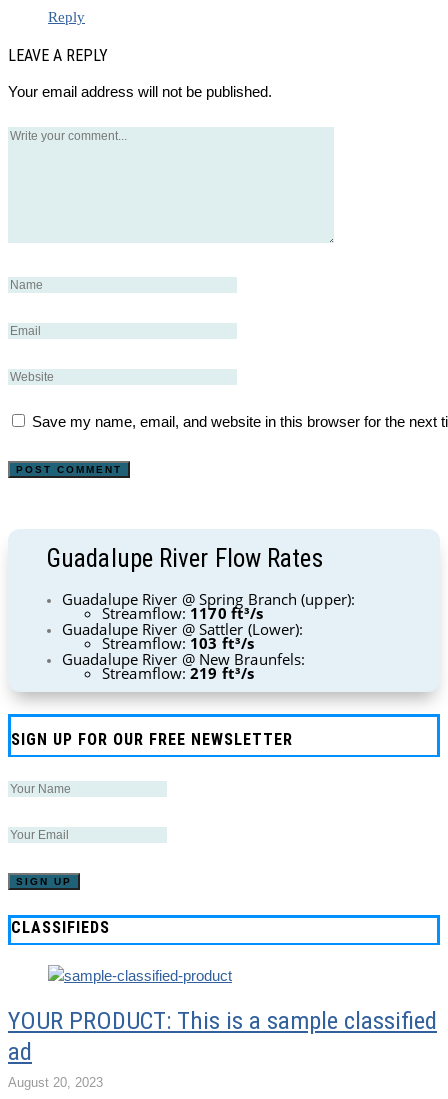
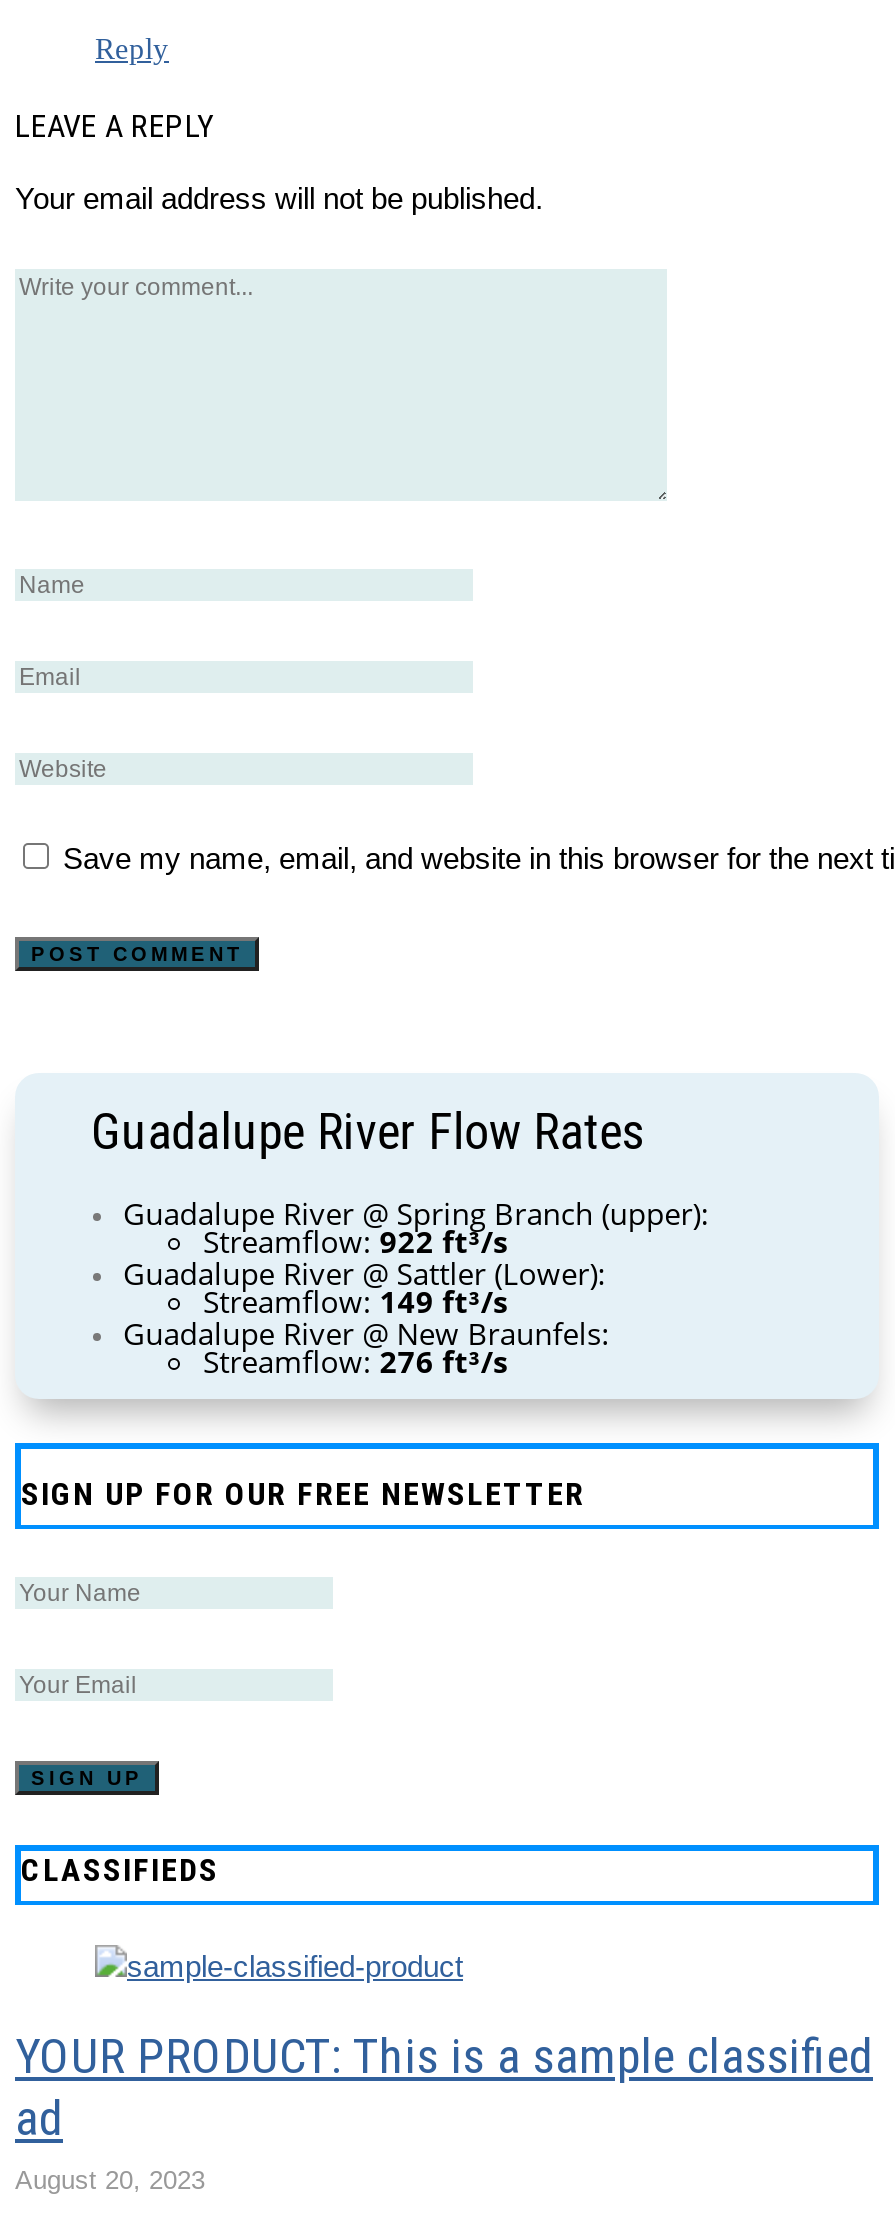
[102,603,263,623] Streamflow:1170 ft³/s -> [203,1221,507,1261] Streamflow:922 ft³/s
[102,633,254,653] Streamflow:103 ft³/s -> [203,1281,507,1321] Streamflow:149 ft³/s
[102,663,254,683] Streamflow:219 ft³/s -> [203,1341,507,1381] Streamflow:276 ft³/s

